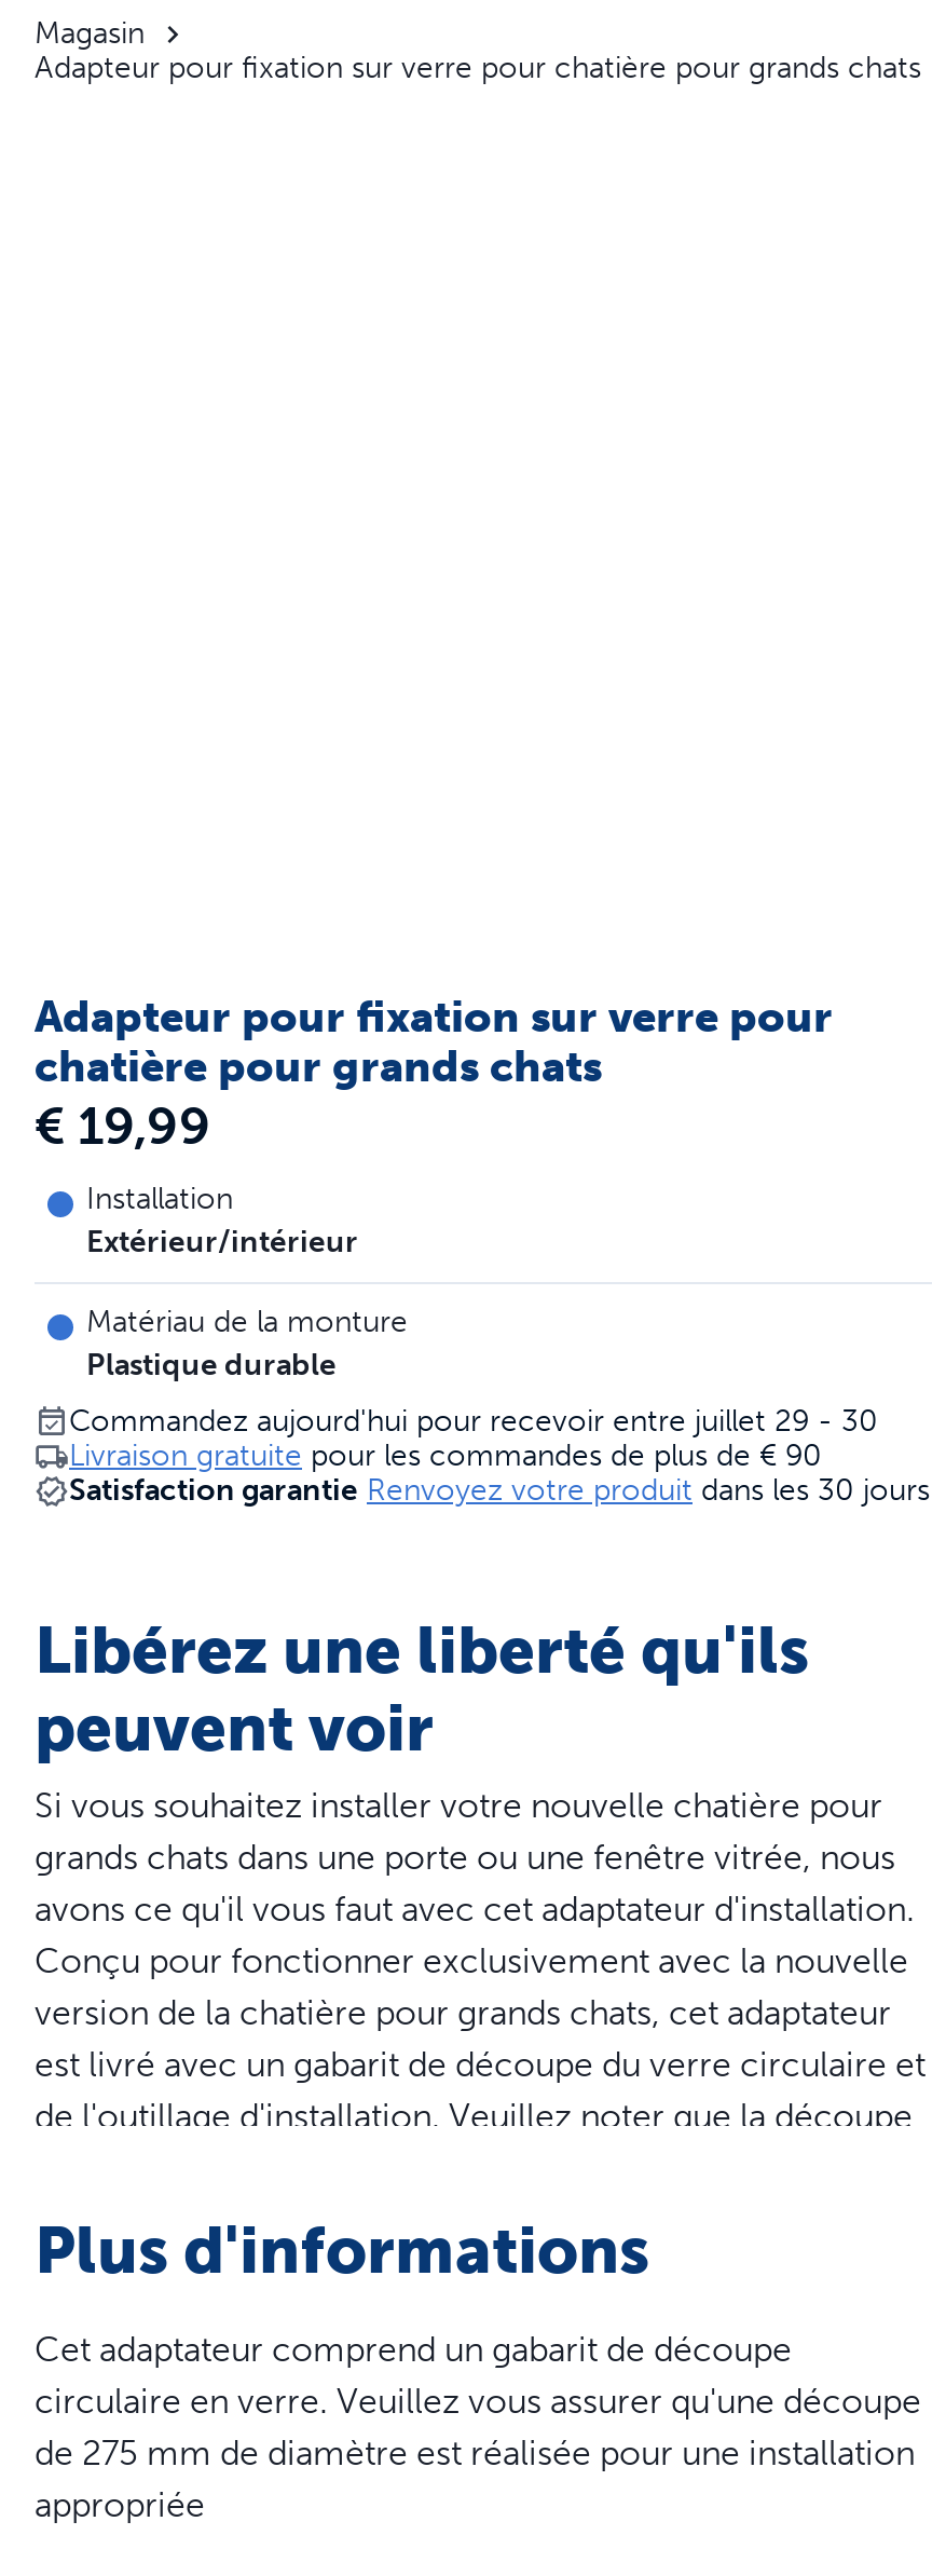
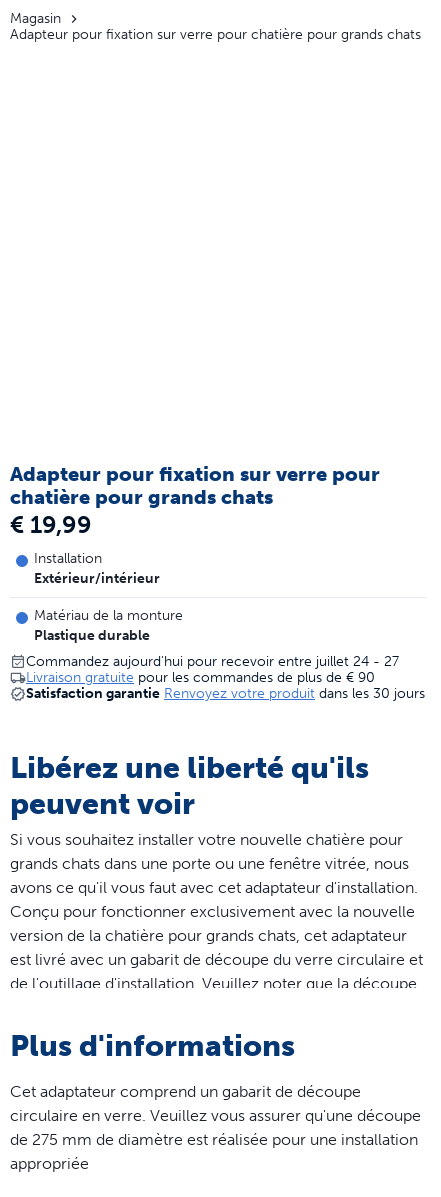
[69,1403,878,1440] Commandez aujourd'hui pour recevoir entre juillet 29 - 30 -> [26,653,399,670] Commandez aujourd'hui pour recevoir entre juillet 24 - 27

